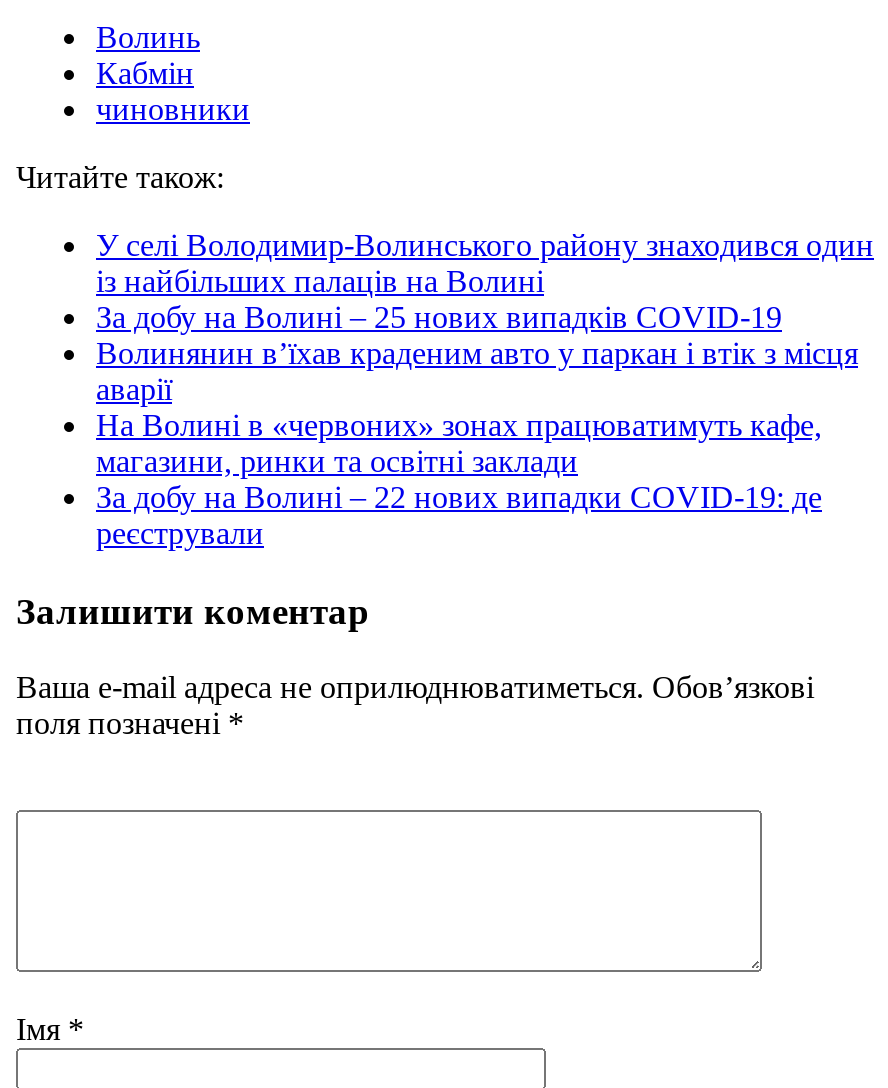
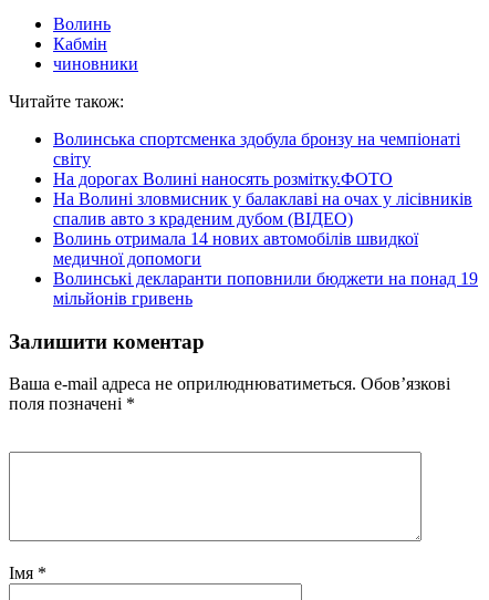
[96,228,874,550] У селі Володимир-Волинського району знаходився один | із найбільших палаців на Волині | За добу на Волині – 25 нових випадків COVID-19 | Волинянин в’їхав краденим авто у паркан і втік з місця | аварії | На Волині в «червоних» зонах працюватимуть кафе, | магазини, ринки та освітні заклади | За добу на Волині – 22 нових випадки COVID-19: де | реєстрували -> [53,129,478,308] Волинська спортсменка здобула бронзу на чемпіонаті | світу | На дорогах Волині наносять розмітку.ФОТО | На Волині зловмисник у балаклаві на очах у лісівників | спалив авто з краденим дубом (ВІДЕО) | Волинь отримала 14 нових автомобілів швидкої | медичної допомоги | Волинські декларанти поповнили бюджети на понад 19 | мільйонів гривень

